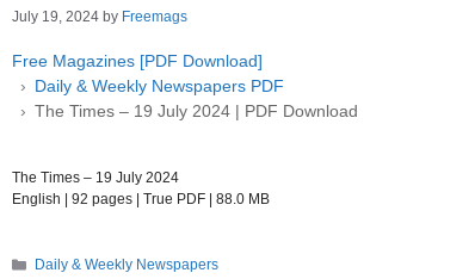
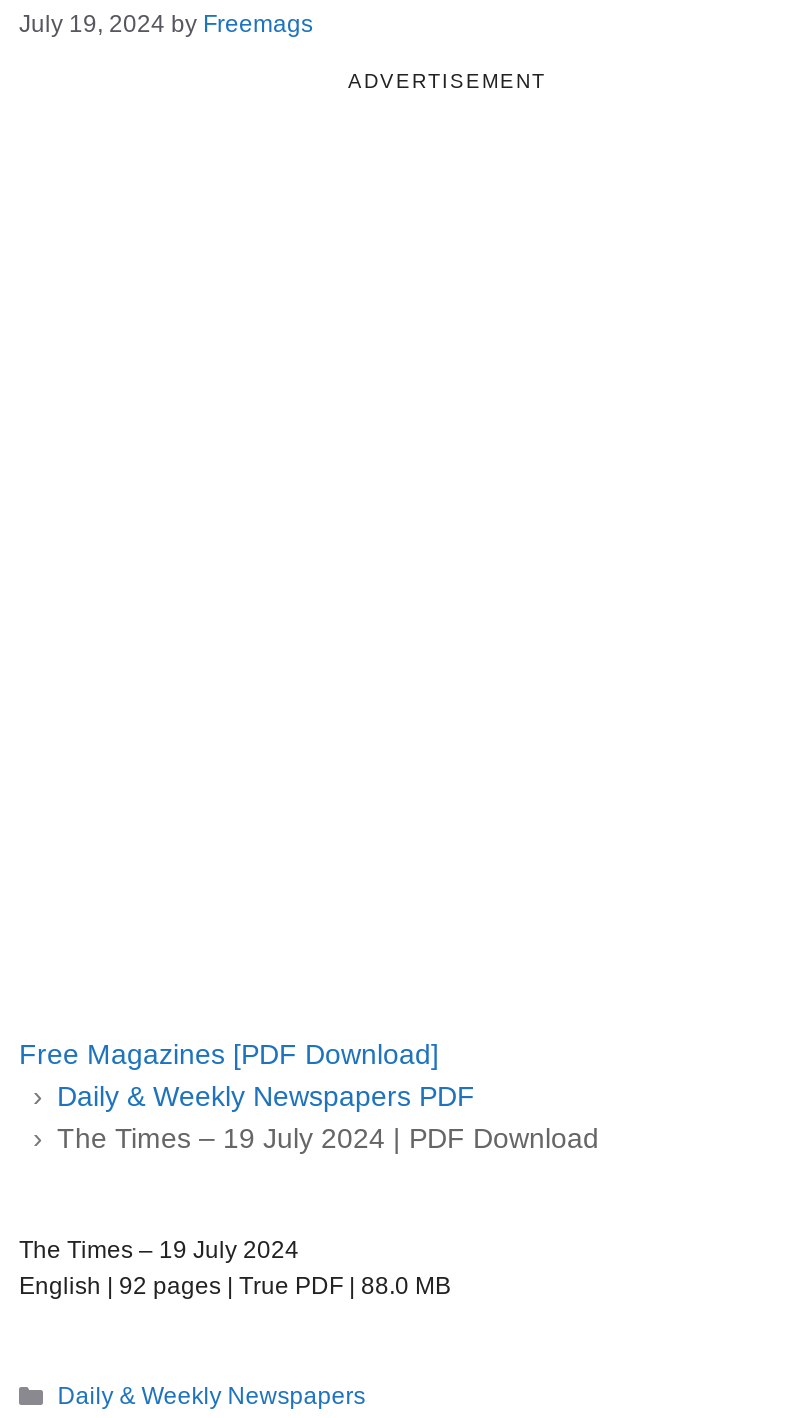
none -> [348,70,546,92] ADVERTISEMENT

